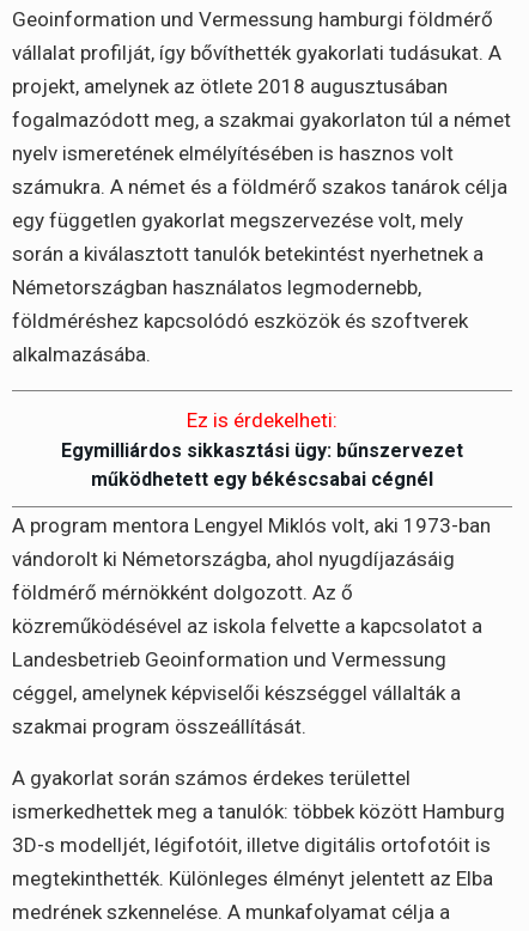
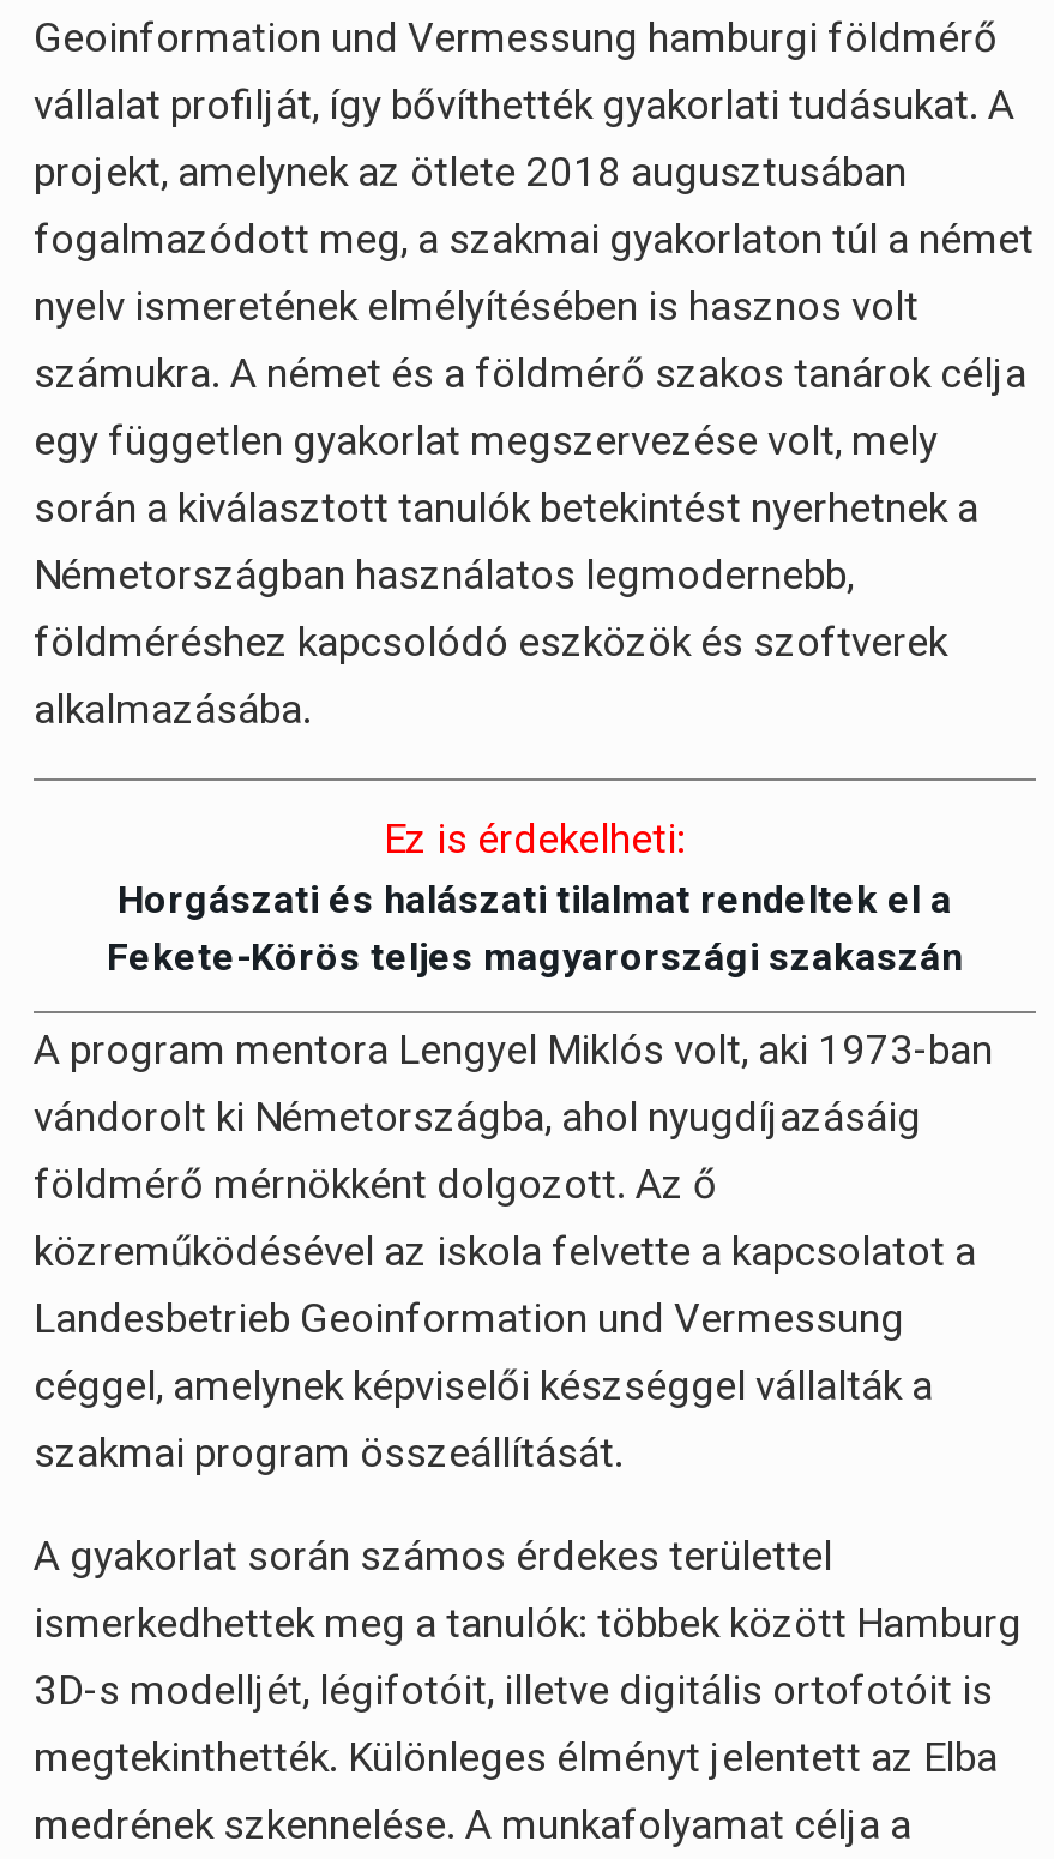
[61,439,463,490] Egymilliárdos sikkasztási ügy: bűnszervezet | működhetett egy békéscsabai cégnél -> [107,876,963,979] Horgászati és halászati tilalmat rendeltek el a | Fekete-Körös teljes magyarországi szakaszán

